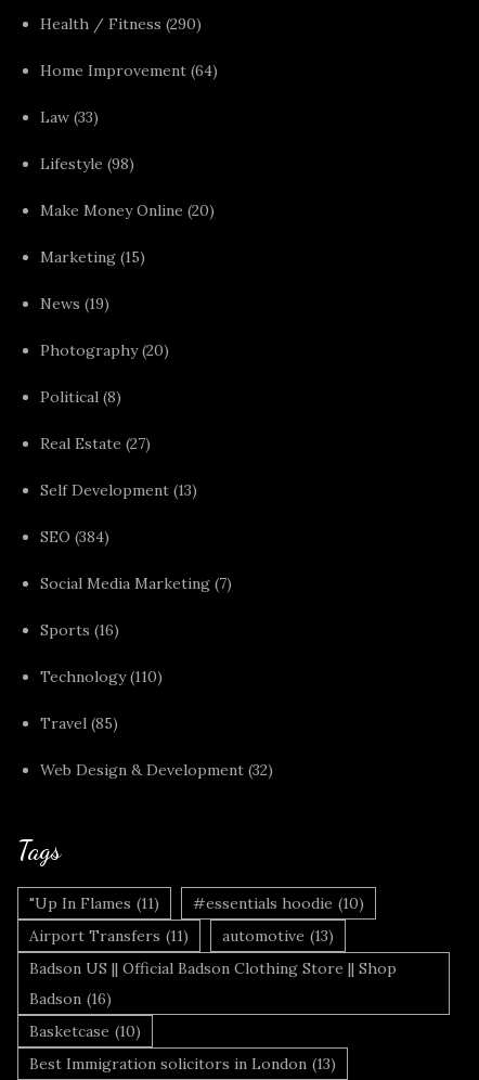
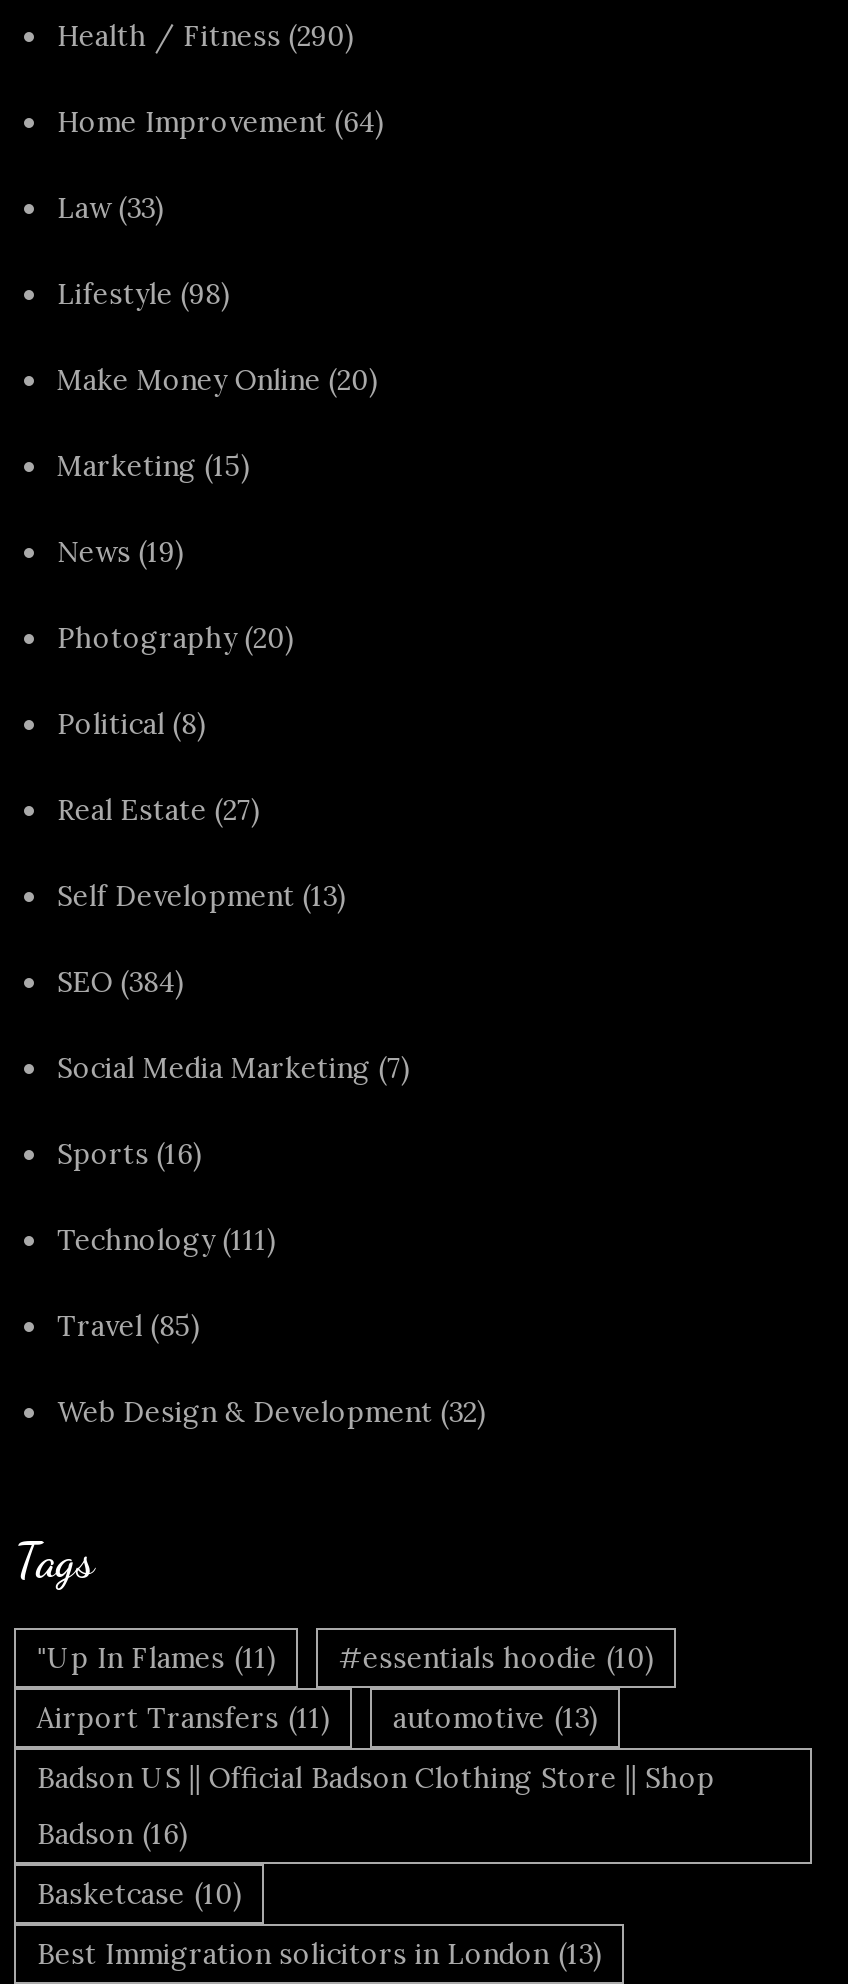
[41,667,163,687] Technology (110) -> [57,1222,277,1258] Technology (111)

